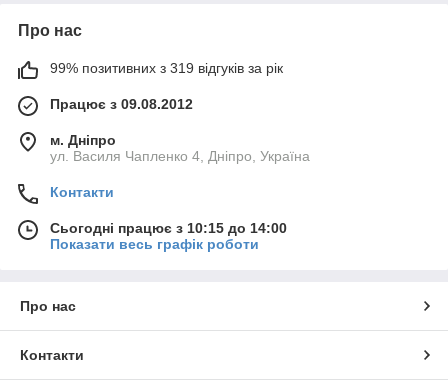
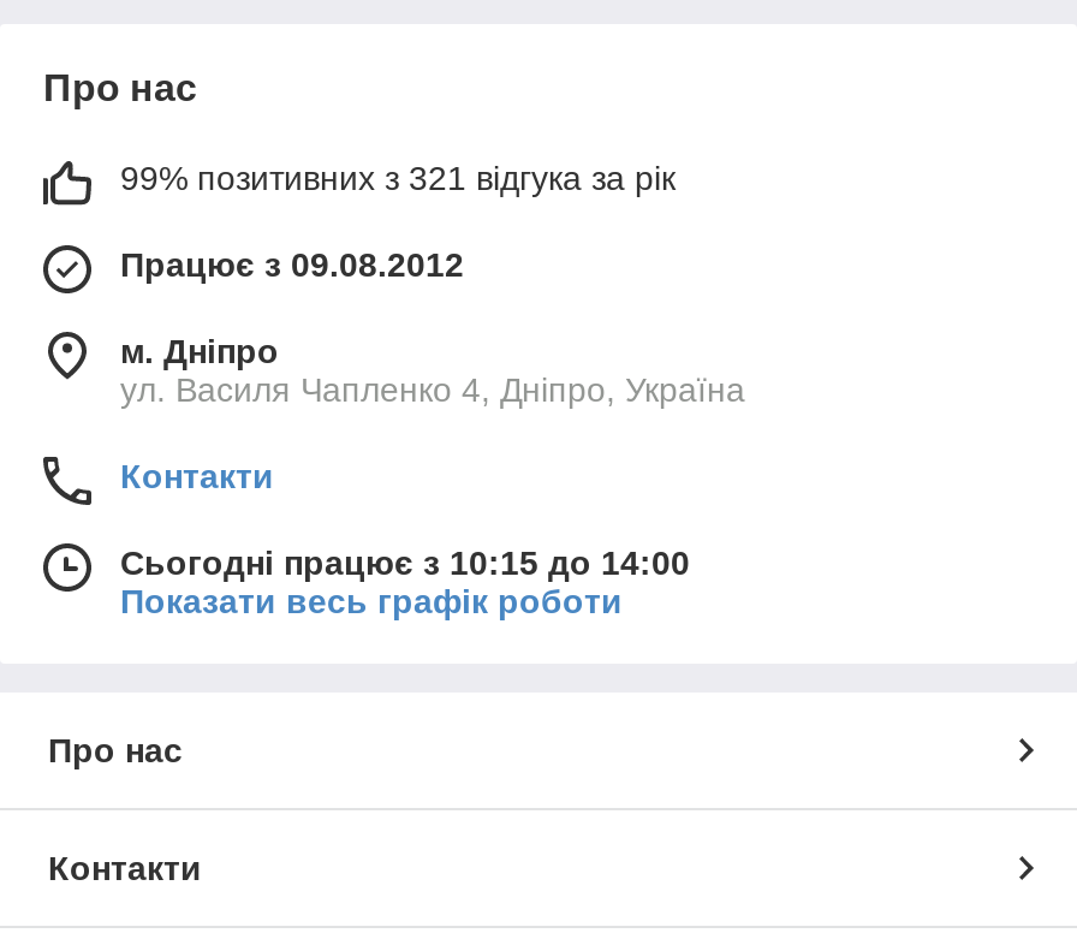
[50,60,283,76] 99% позитивних з 319 відгуків за рік -> [120,158,676,197] 99% позитивних з 321 відгука за рік

